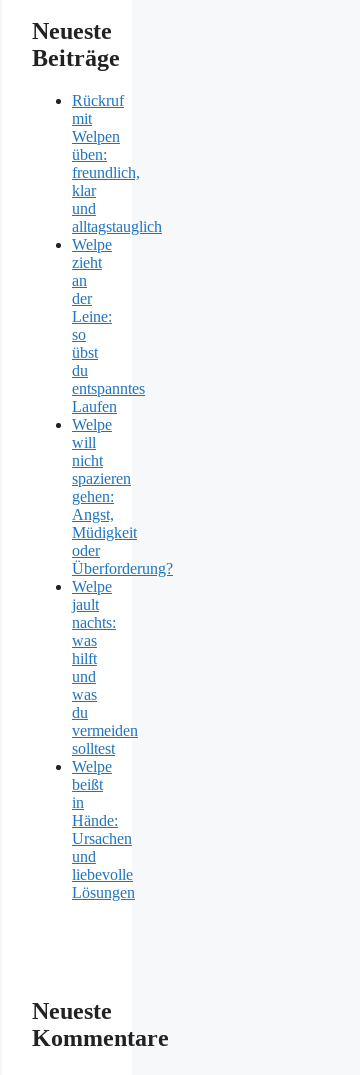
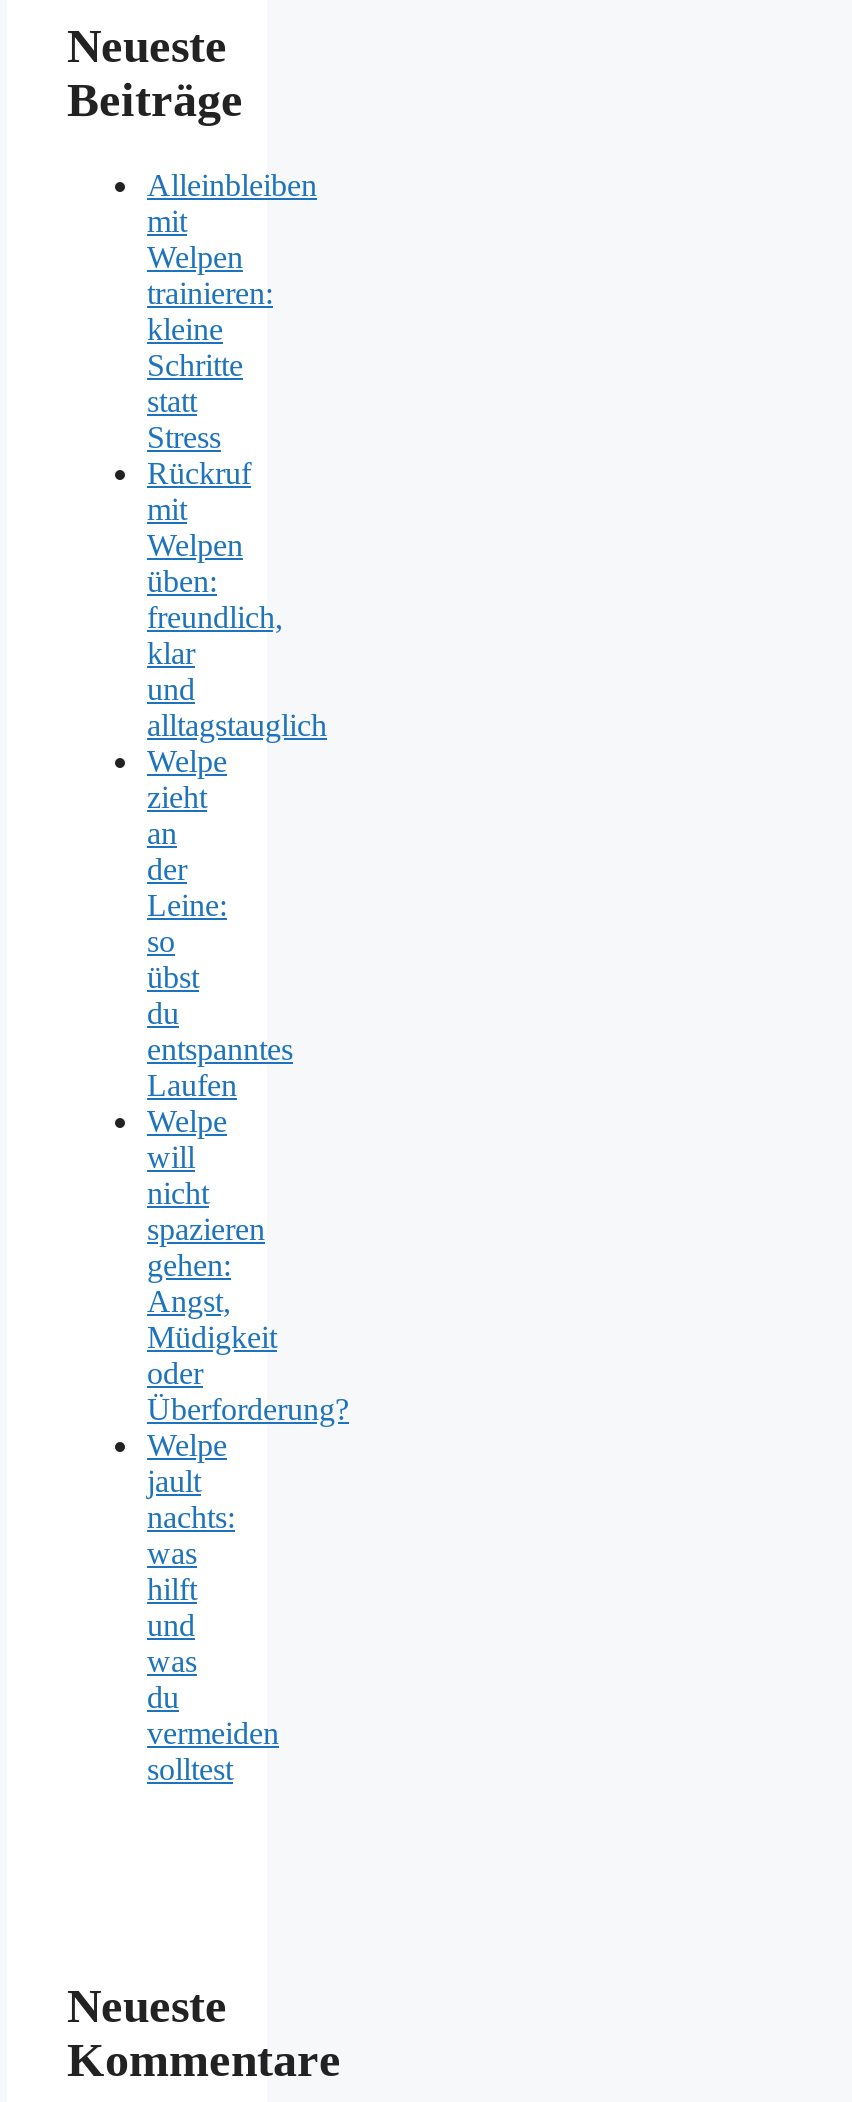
none -> [147,168,317,454] Alleinbleiben | mit | Welpen | trainieren: | kleine | Schritte | statt | Stress
moved [72,92,173,757] -> [147,456,349,1786]: Rückruf | mit | Welpen | ... | vermeiden | solltest
[72,758,135,901] Welpe | beißt | in | Hände: | Ursachen | und | liebevolle | Lösungen -> none

